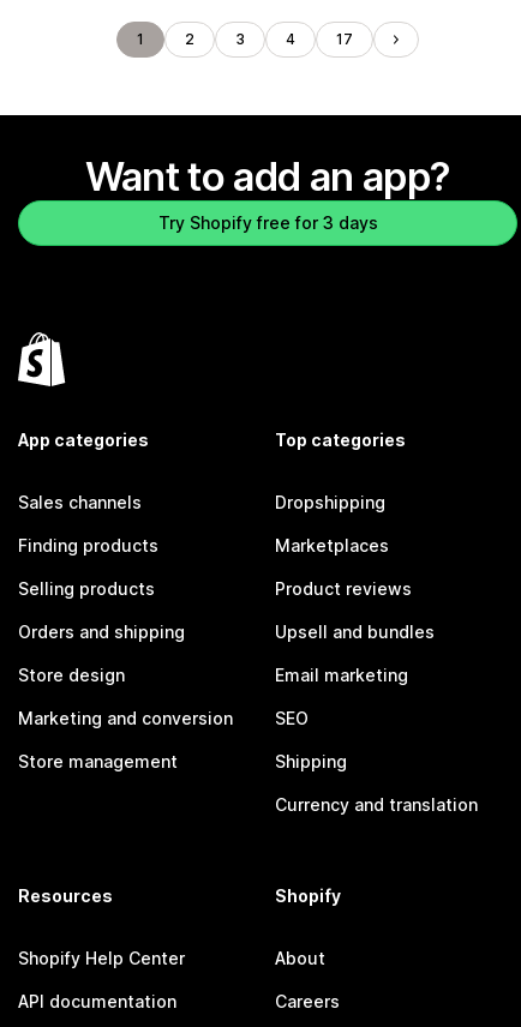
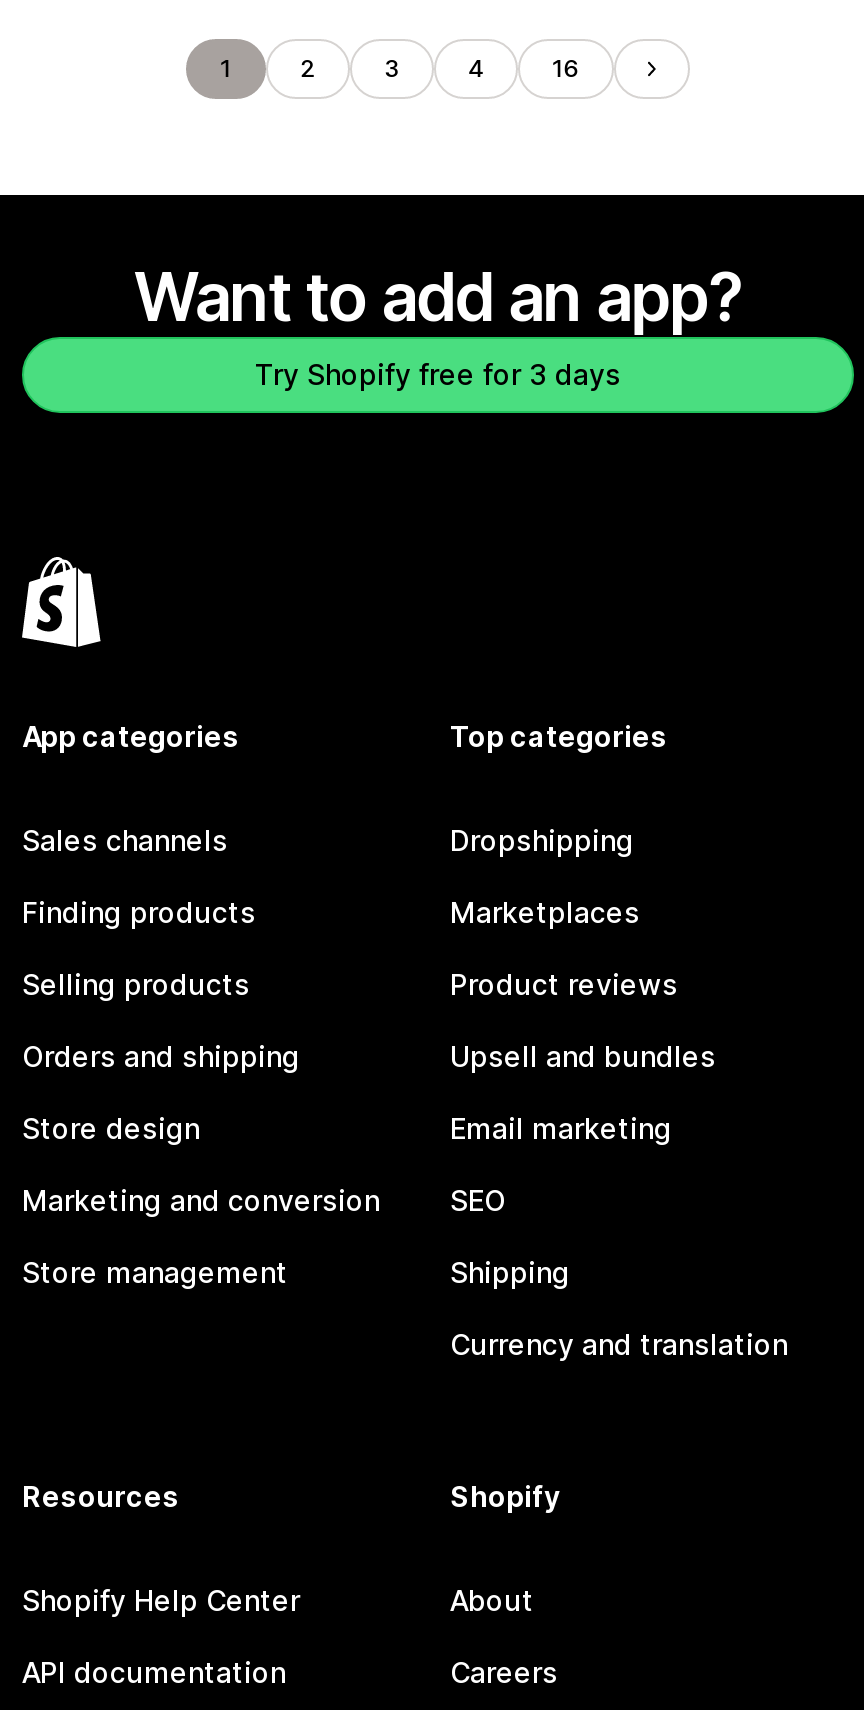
[336,30,353,48] 17 -> [552,53,580,83] 16

